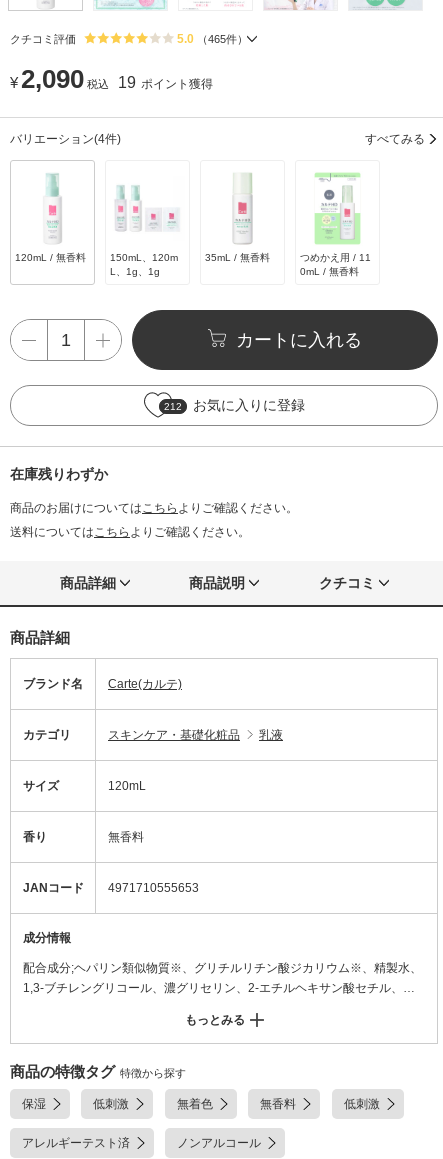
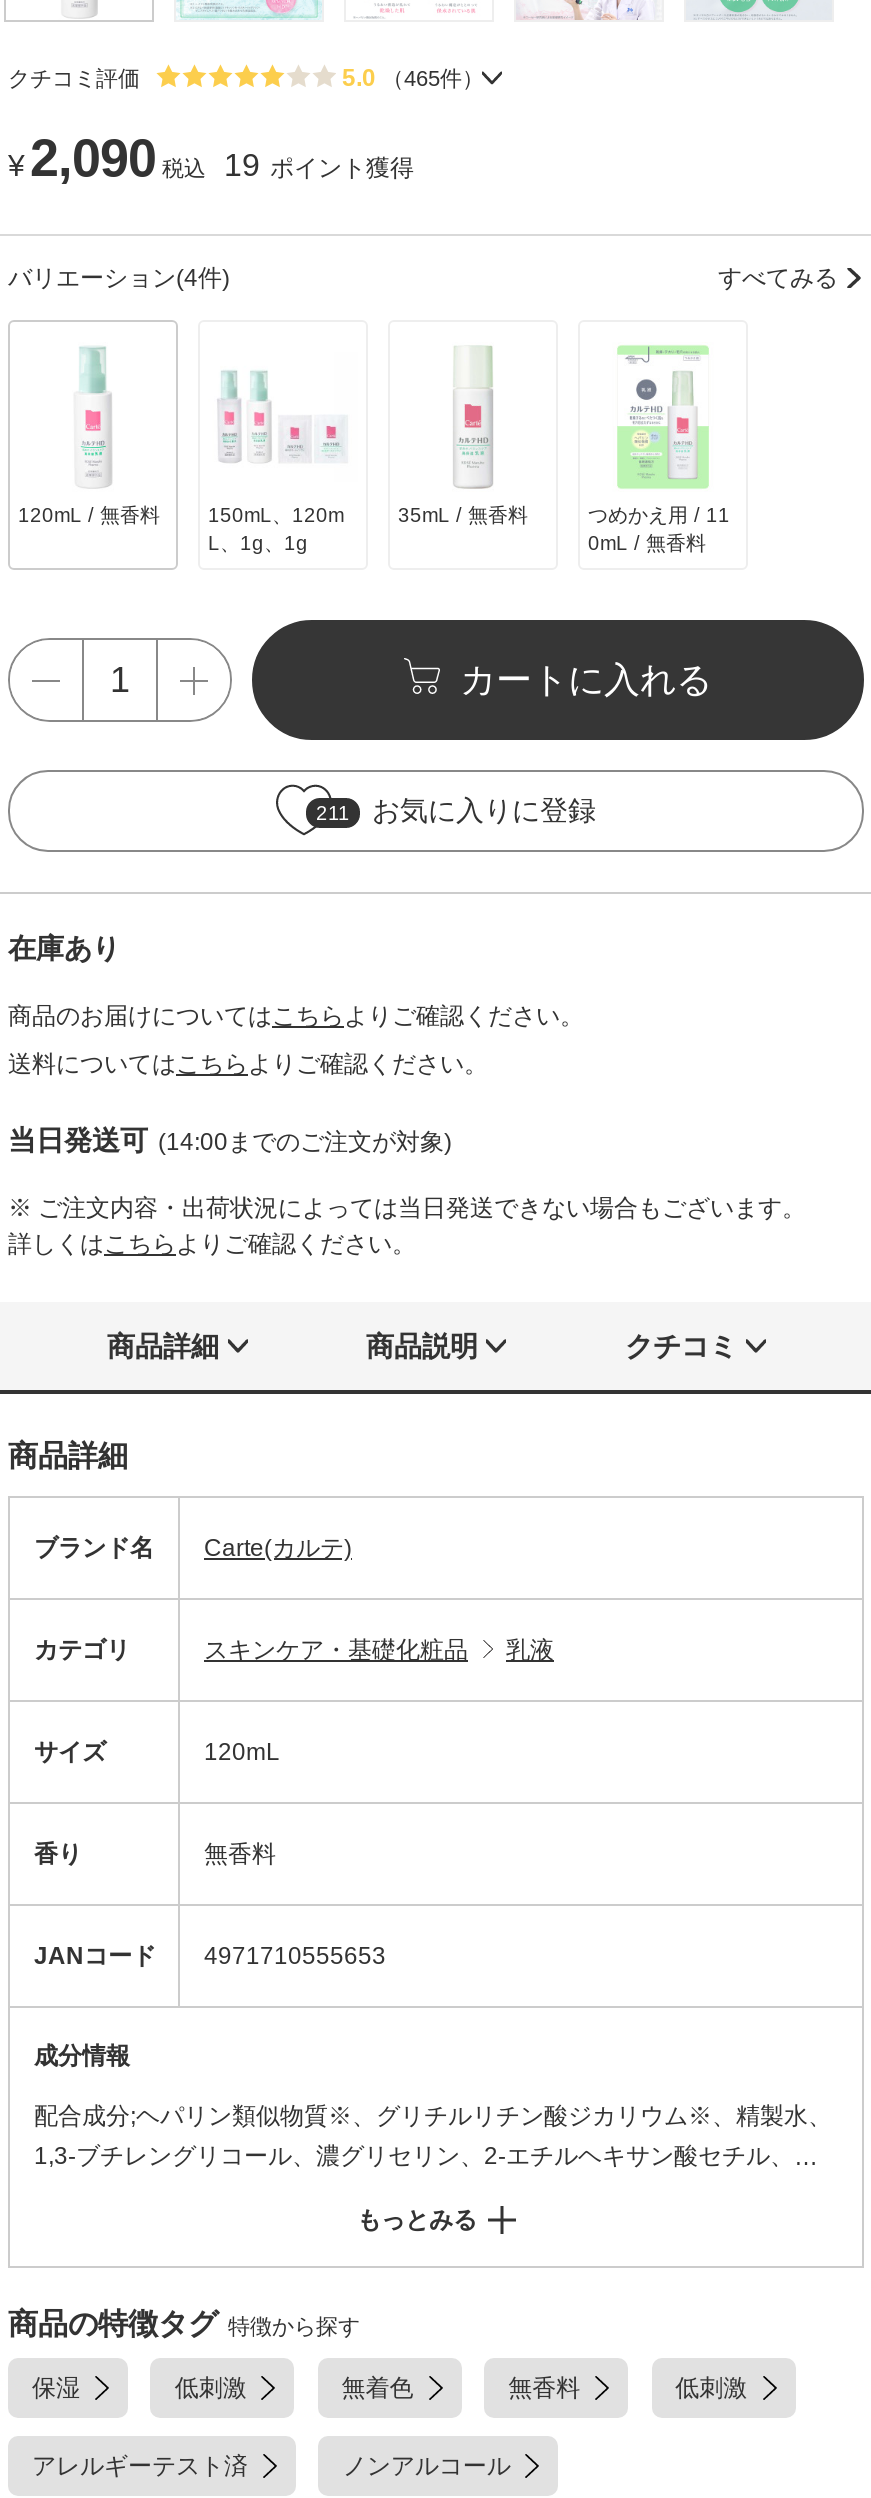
[163,397,304,413] 212 お気に入りに登録 -> [316,795,596,827] 211 お気に入りに登録
[10,466,108,482] 在庫残りわずか -> [8,933,120,965] 在庫あり
none -> [8,1125,806,1259] 当日発送可 (14:00までのご注文が対象) | ※ ご注文内容・出荷状況によっては当日発送できない場合もございます。 | 詳しくはこちらよりご確認ください。

